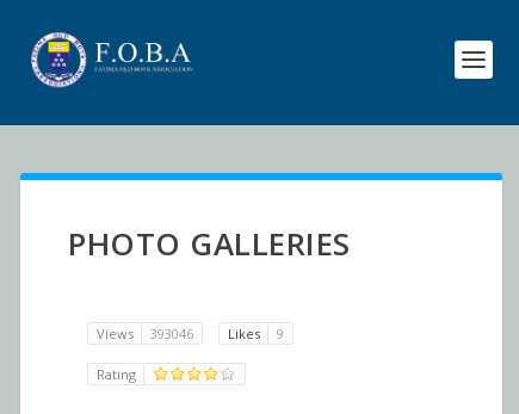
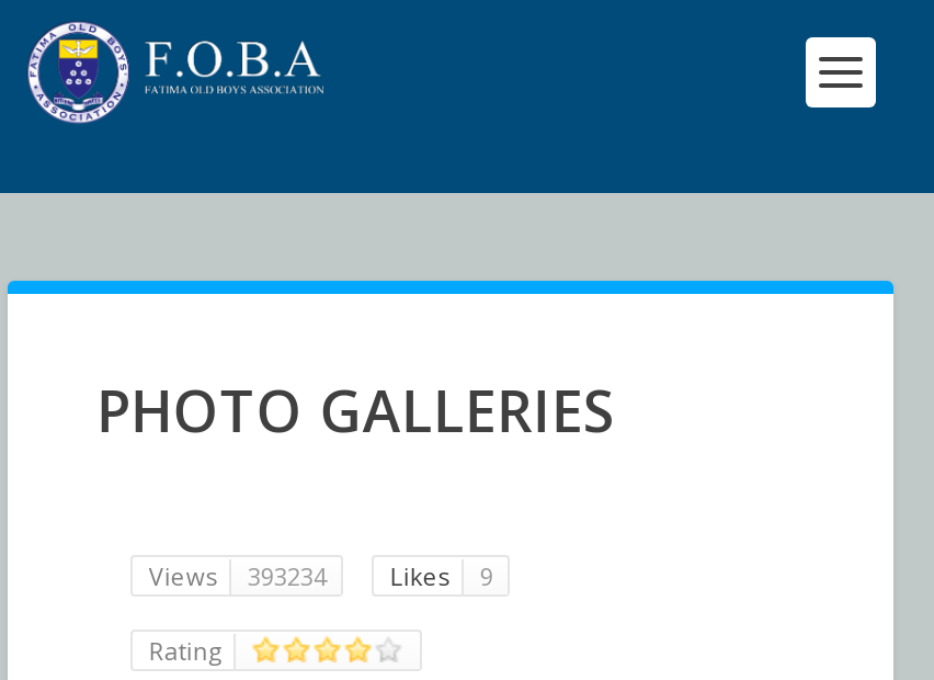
[97,324,284,342] Views 393046 Likes 9 -> [149,559,493,592] Views 393234 Likes 9

